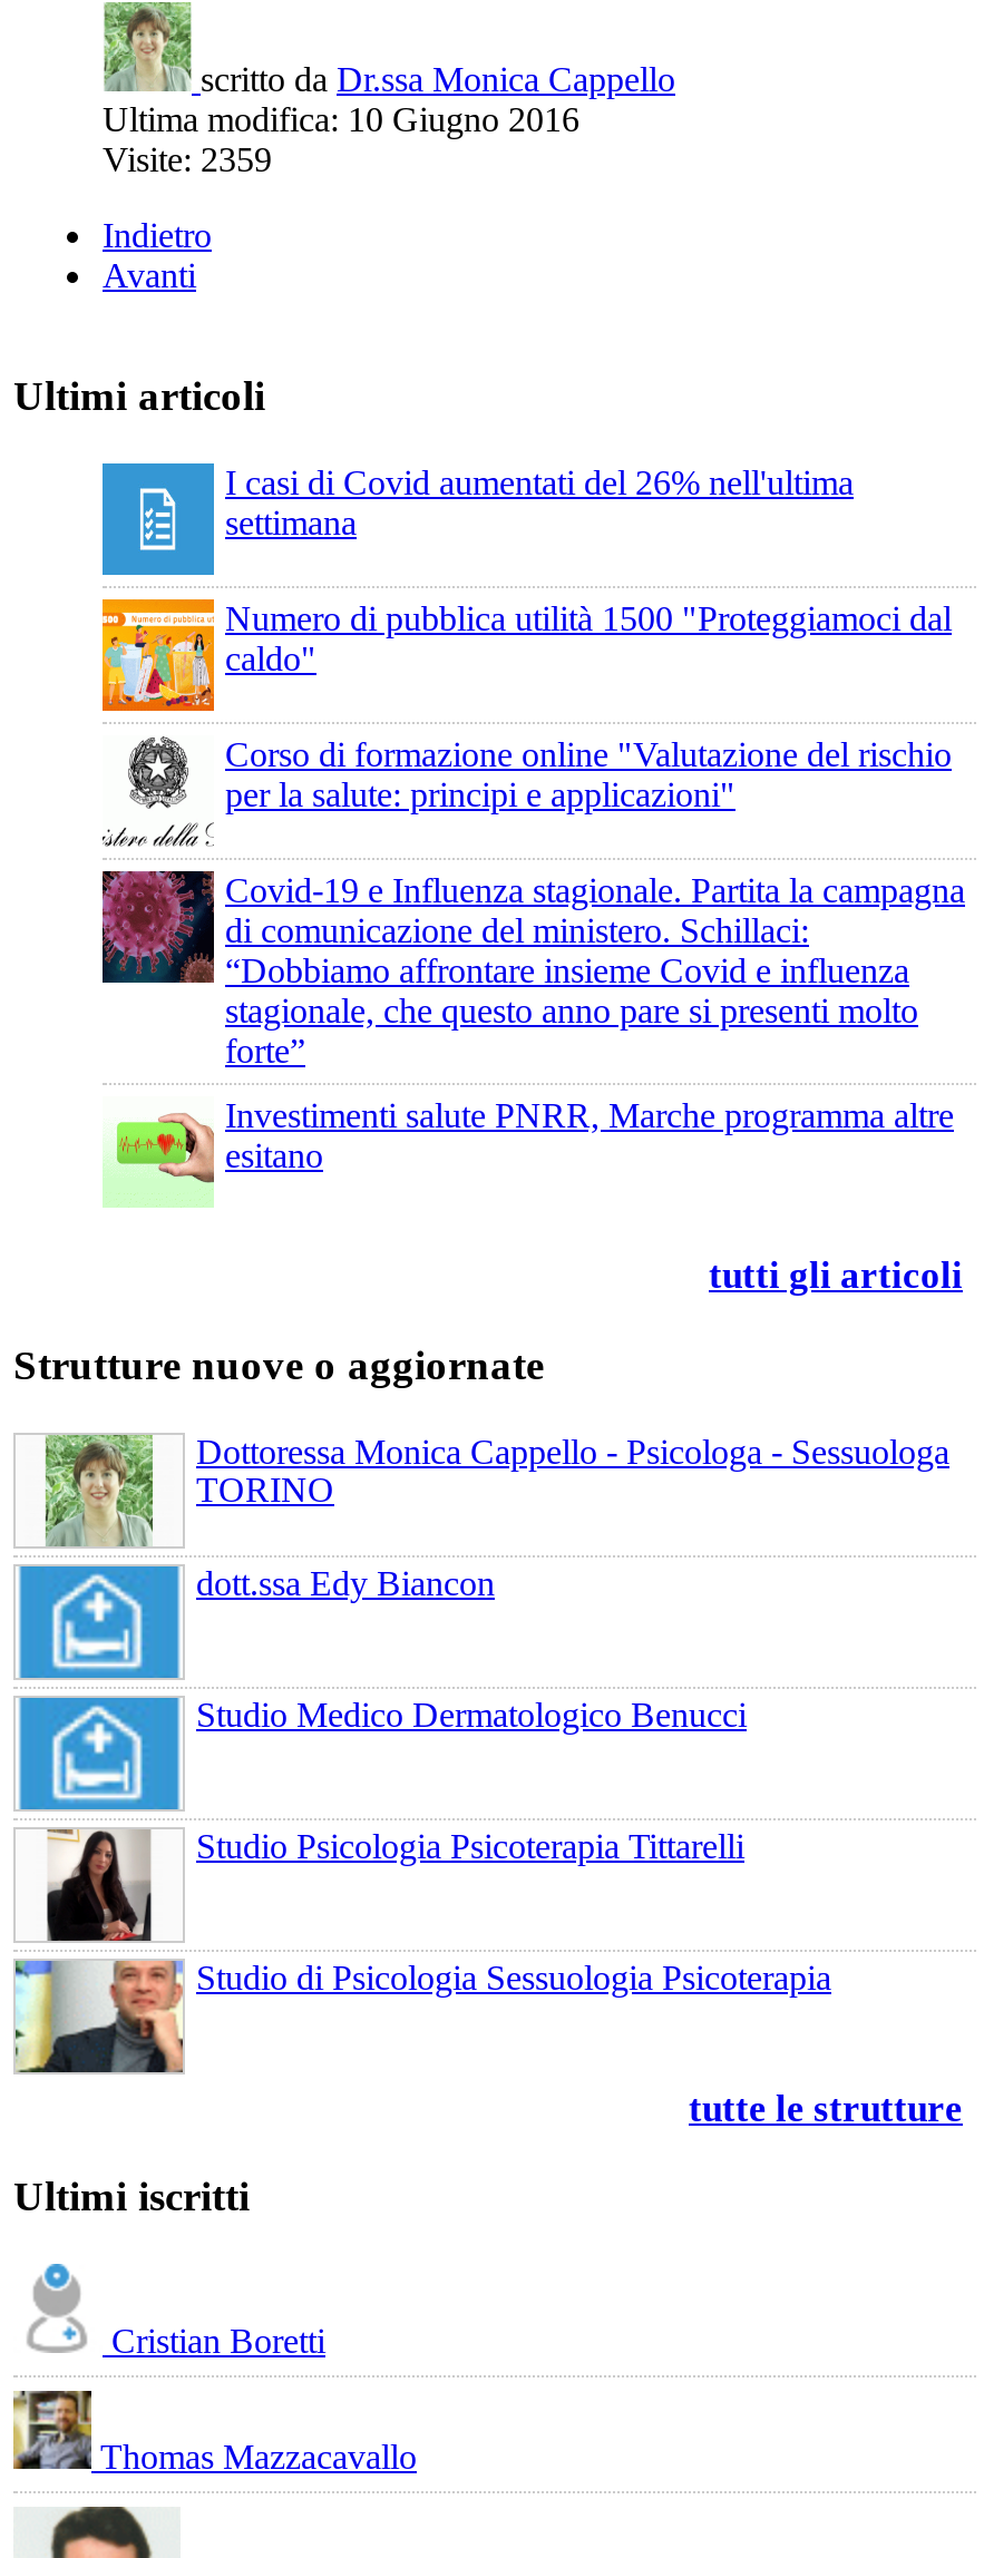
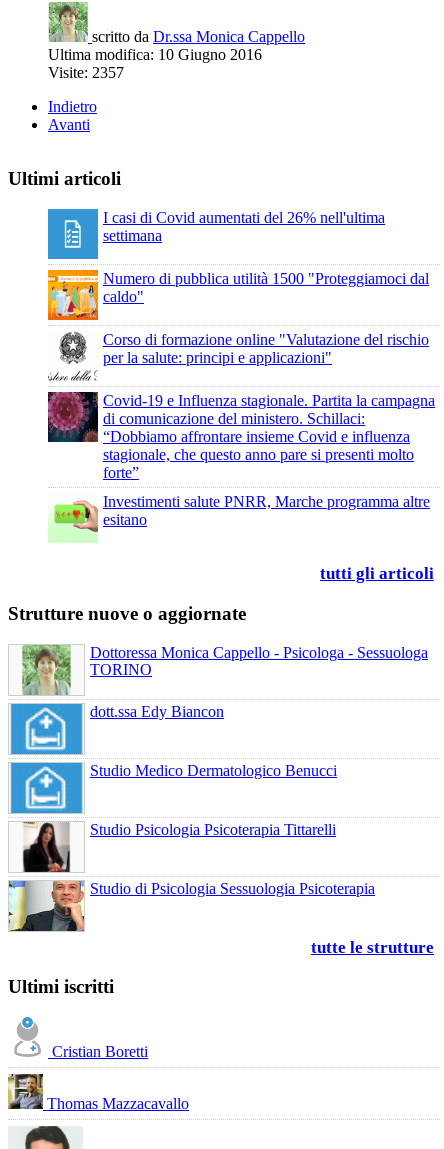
[103,140,272,178] Visite: 2359 -> [48,64,124,81] Visite: 2357

